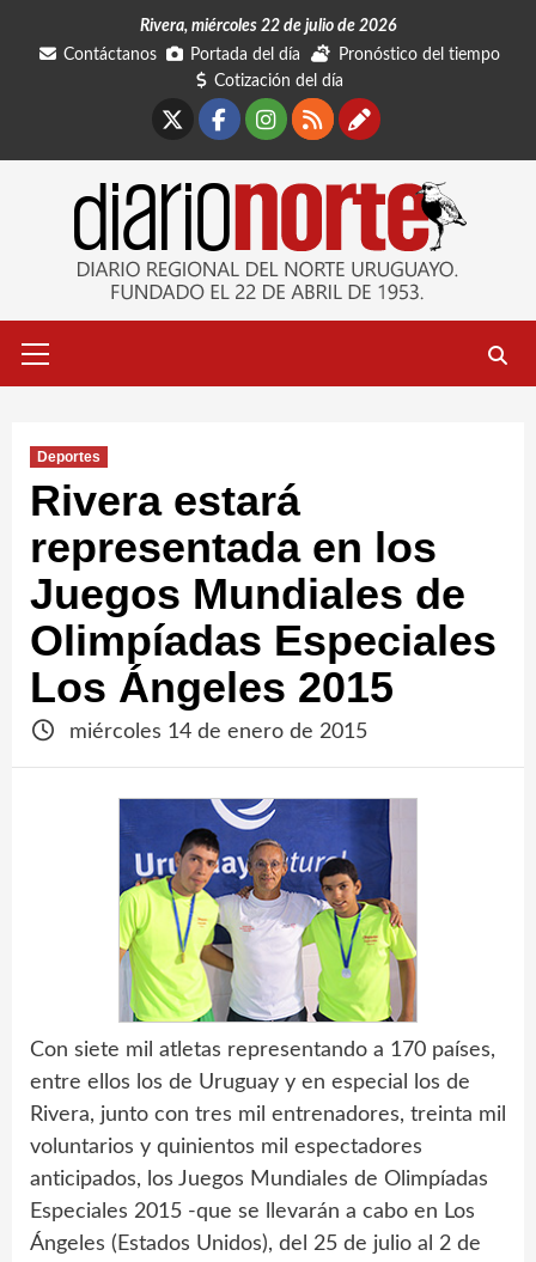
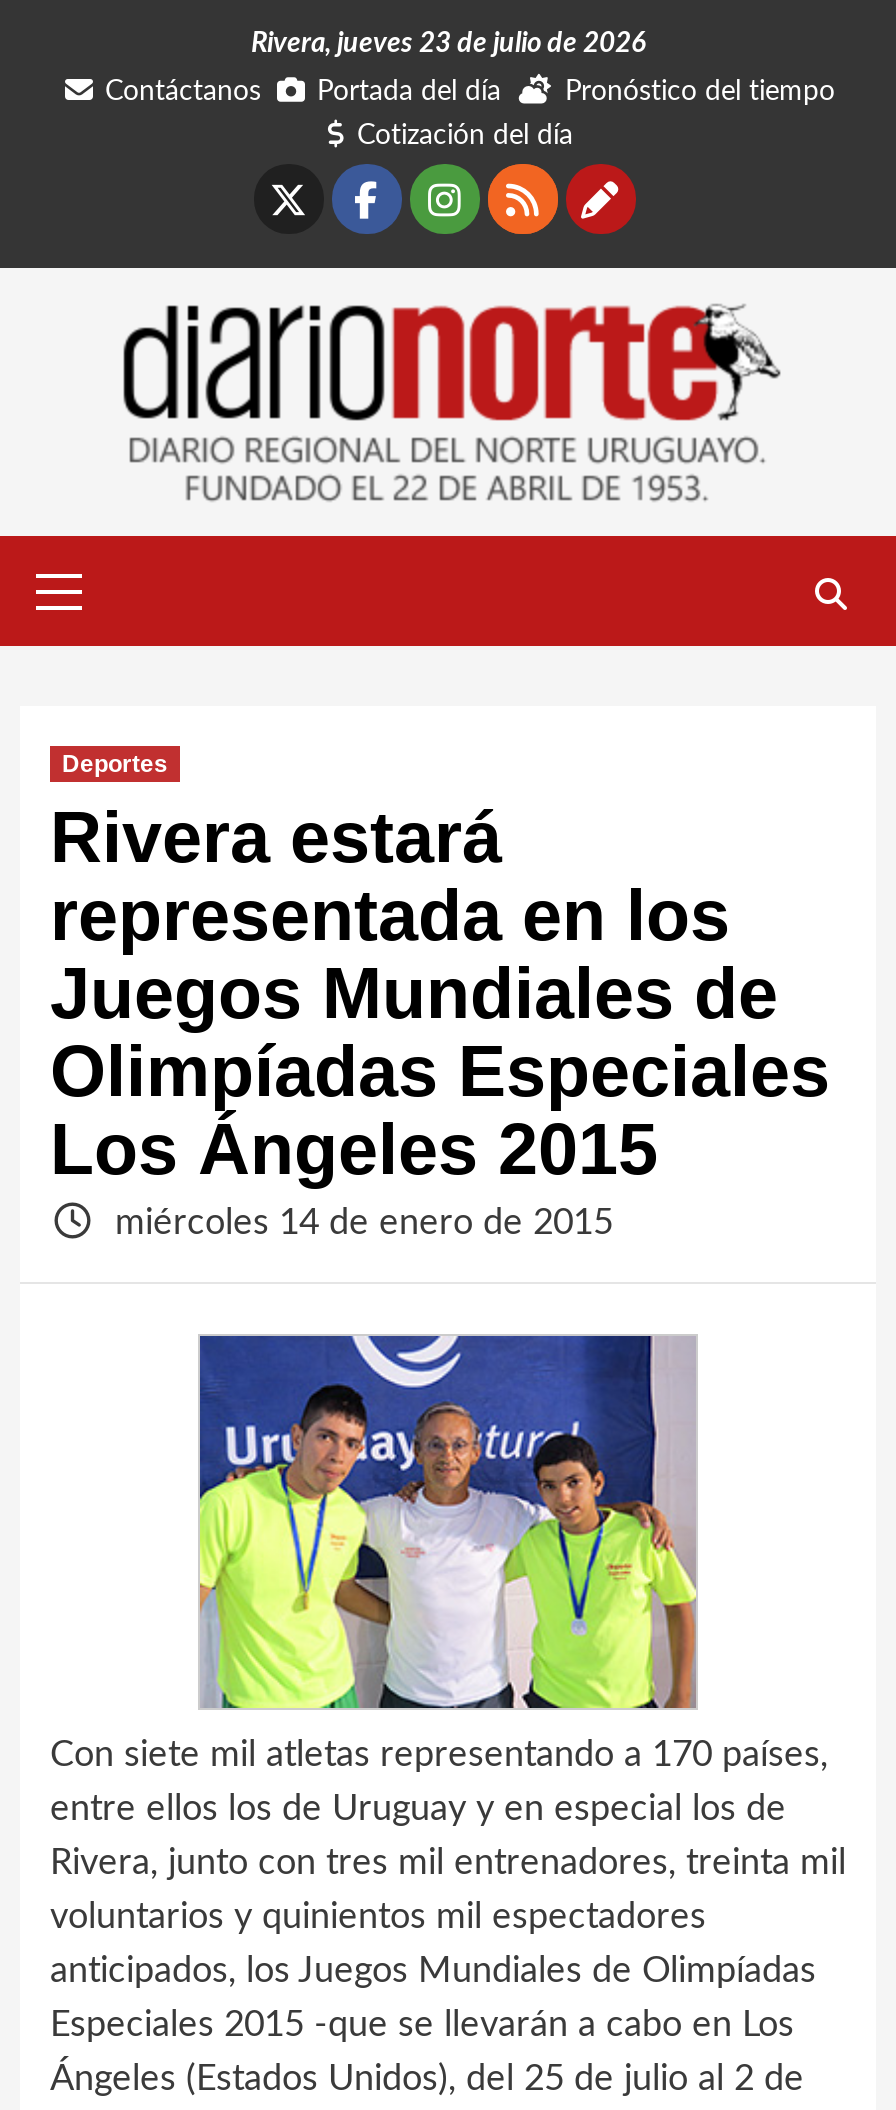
[140,18,396,35] Rivera, miércoles 22 de julio de 2026 -> [251,30,645,58] Rivera, jueves 23 de julio de 2026

